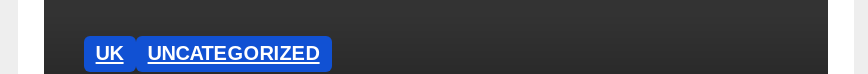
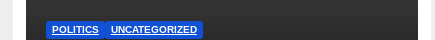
[96,42,124,64] UK -> [52,24,99,35] POLITICS

